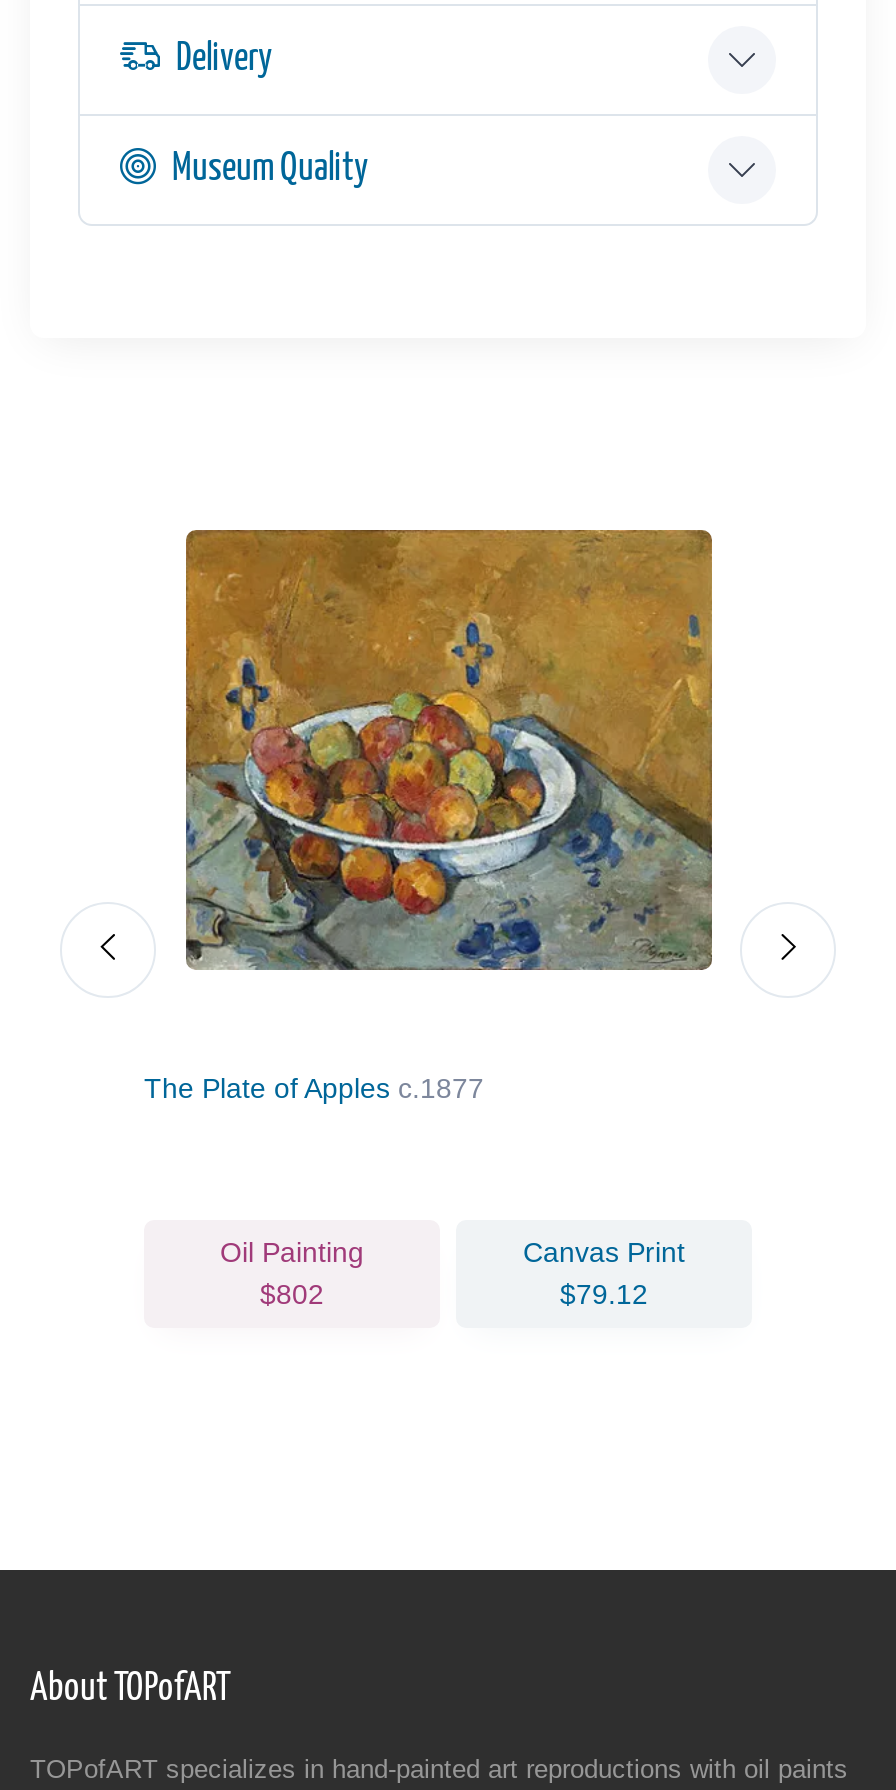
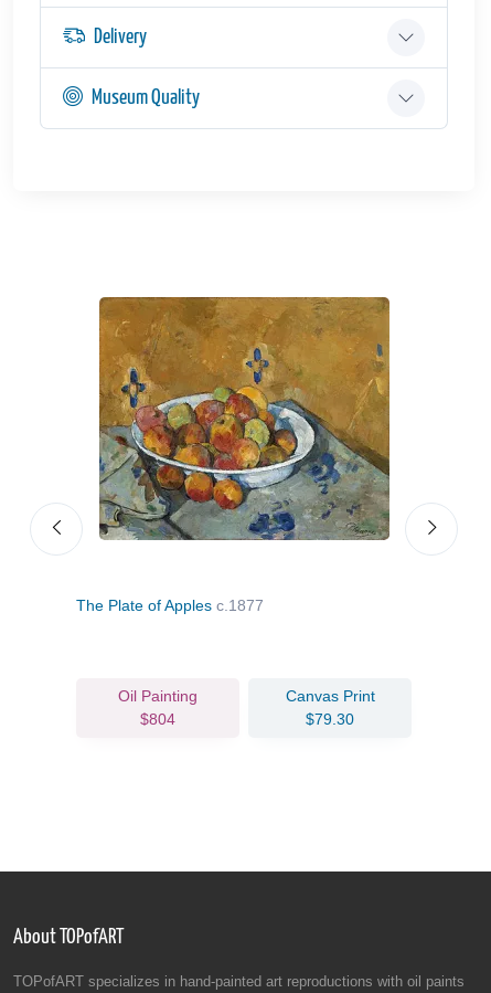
[260,1278,324,1310] $802 -> [140,710,175,728] $804
[560,1278,648,1310] $79.12 -> [306,710,354,728] $79.30

